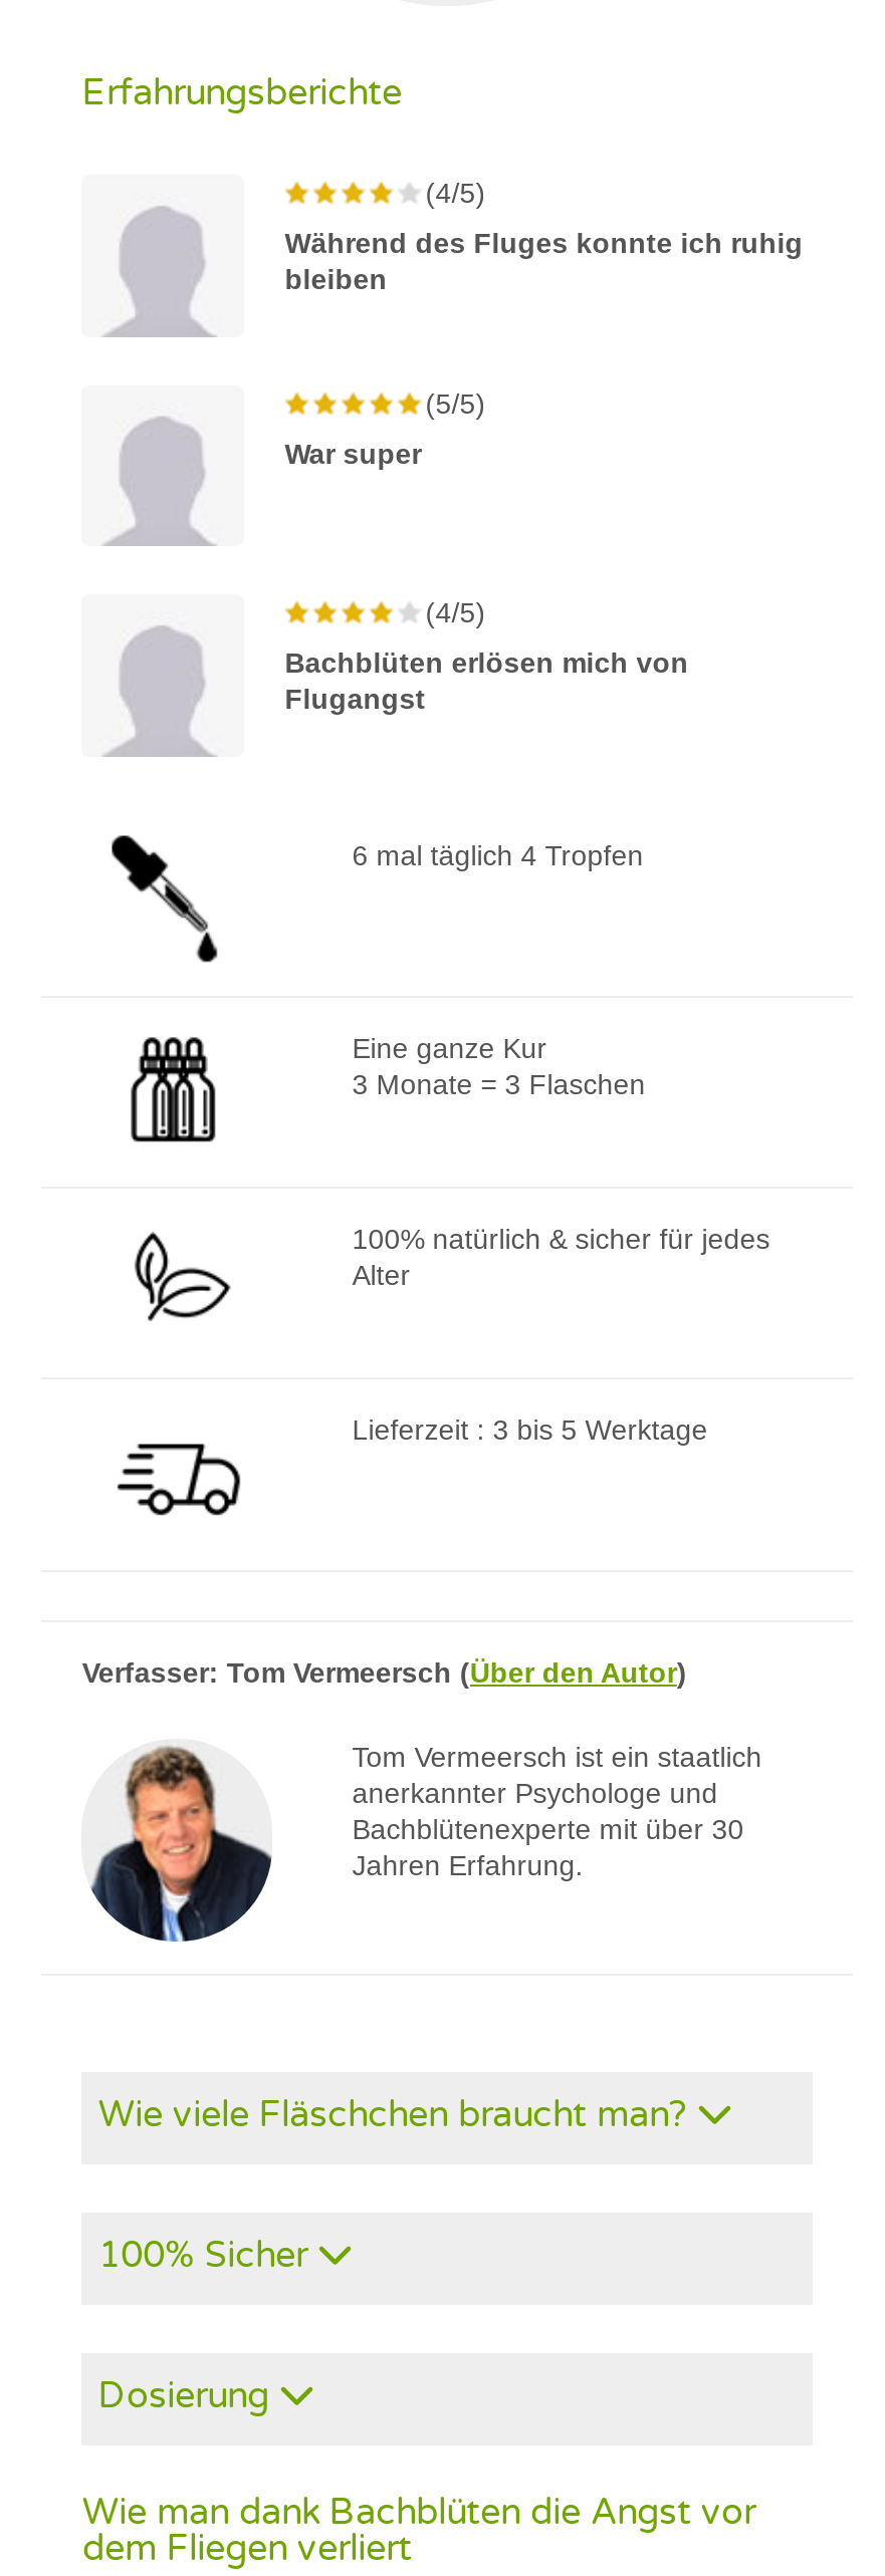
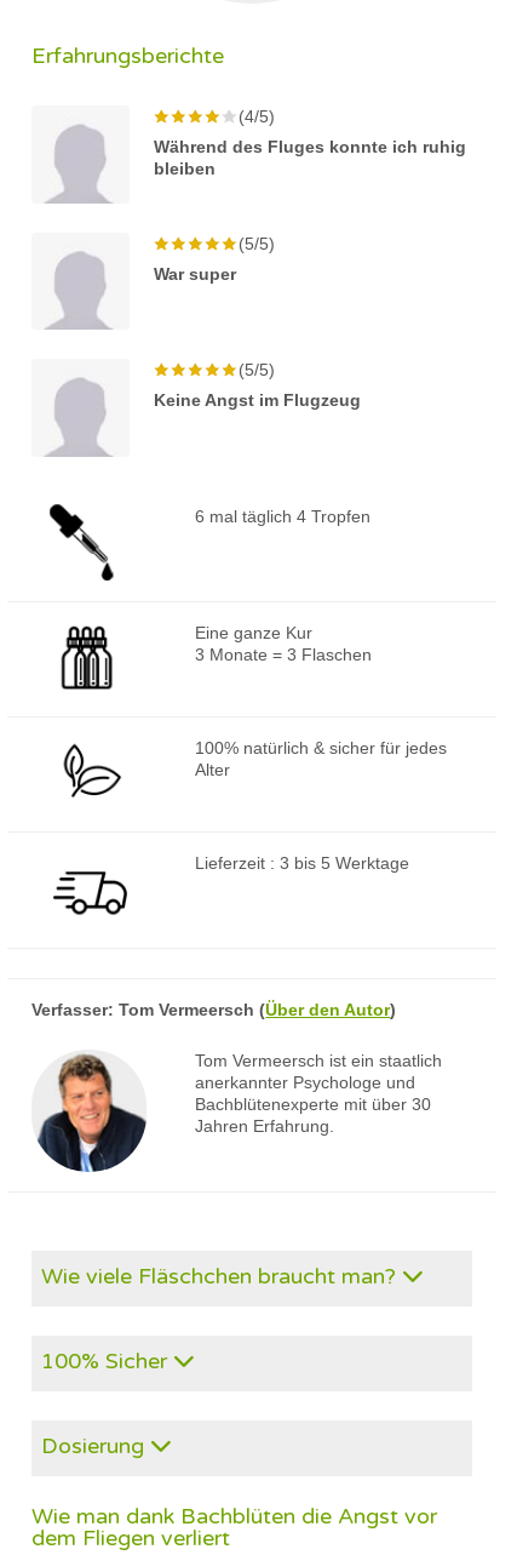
[425,597,486,629] (4/5) -> [239,360,275,380] (5/5)
[285,647,689,716] Bachblüten erlösen mich von | Flugangst -> [154,391,361,410] Keine Angst im Flugzeug

